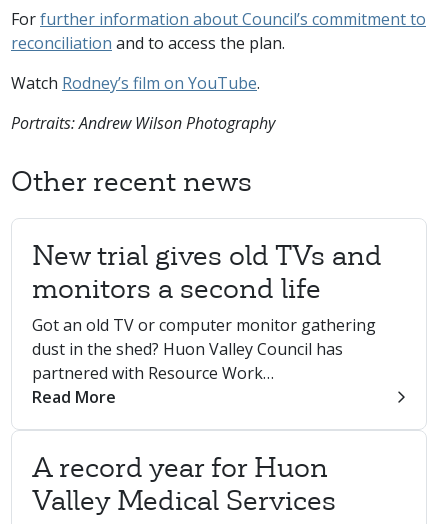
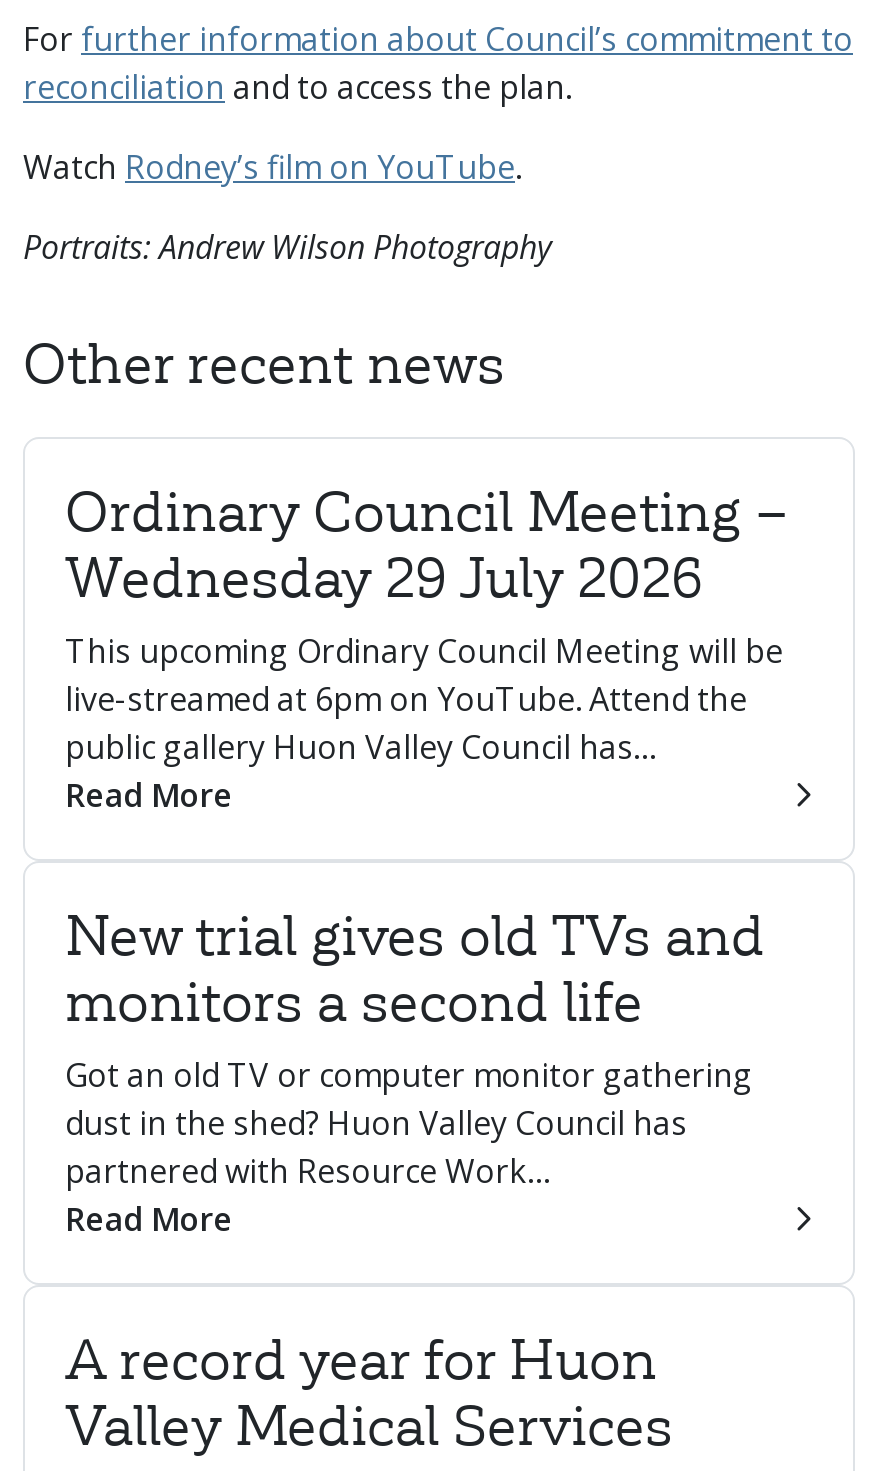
none -> [65,478,789,818] Ordinary Council Meeting – | Wednesday 29 July 2026 | This upcoming Ordinary Council Meeting will be | live-streamed at 6pm on YouTube. Attend the | public gallery Huon Valley Council has… | Read More

